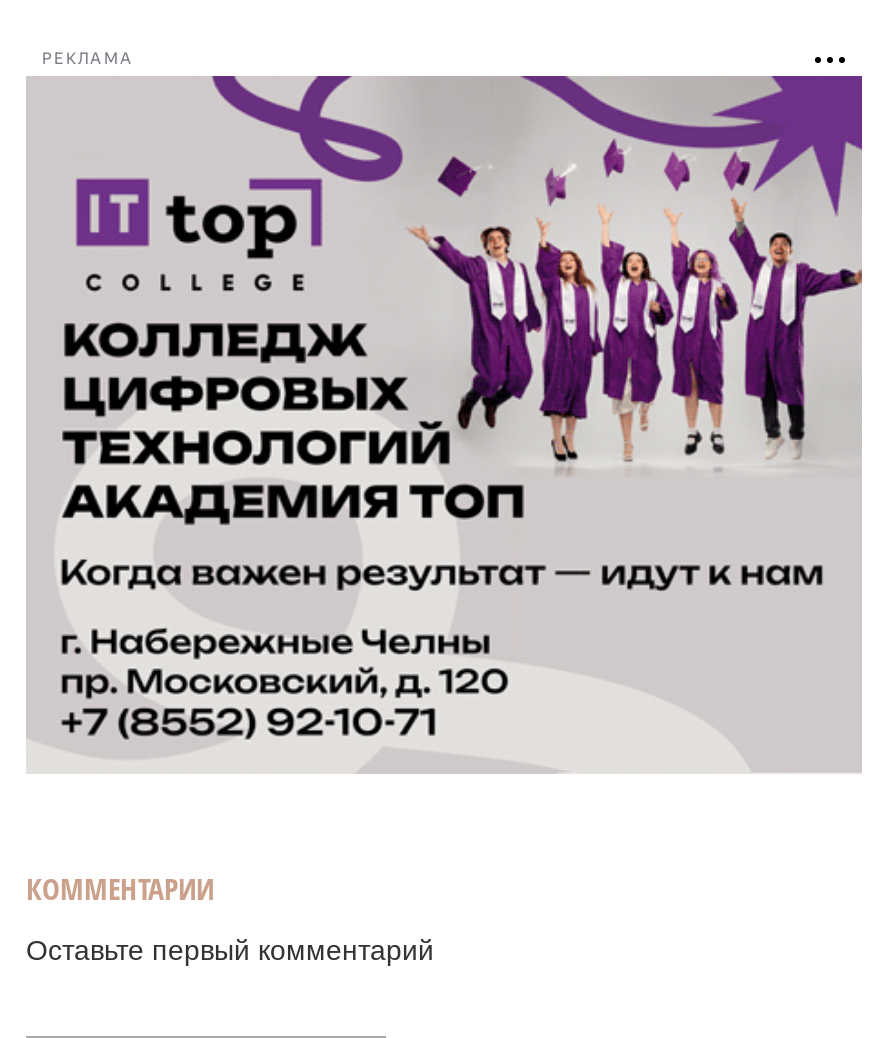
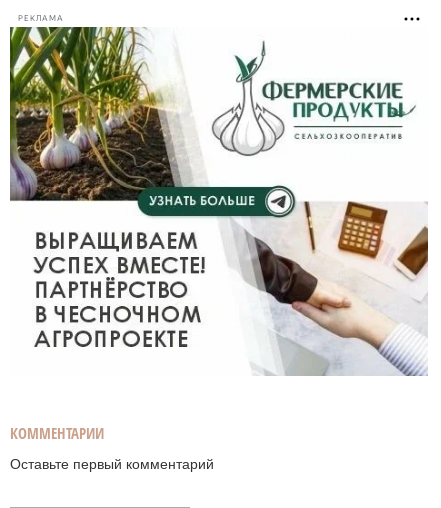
[26,74,864,774] [image] -> [9,26,429,376] [image]

